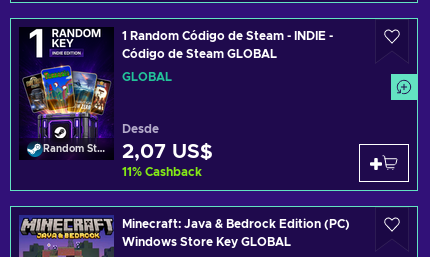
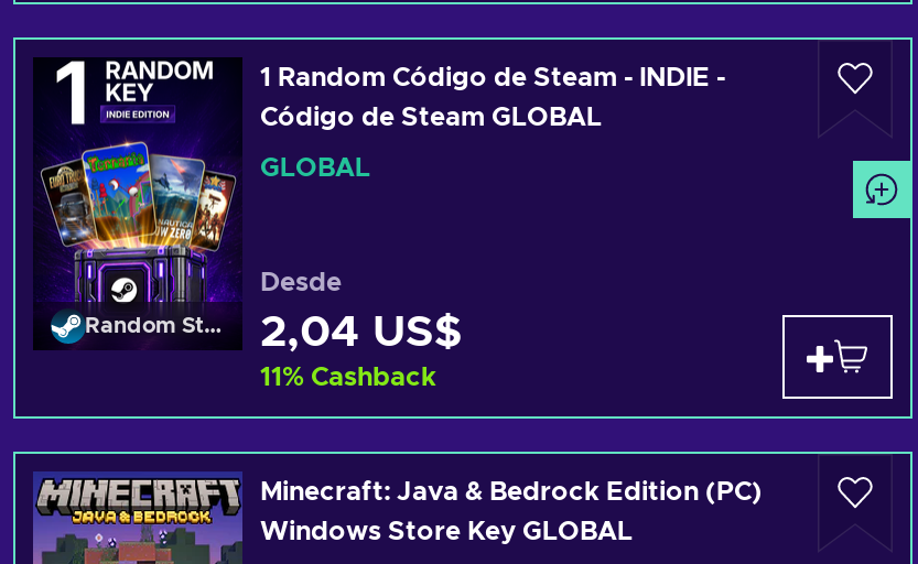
[122,142,213,162] 2,07 US$ -> [260,311,463,355] 2,04 US$

